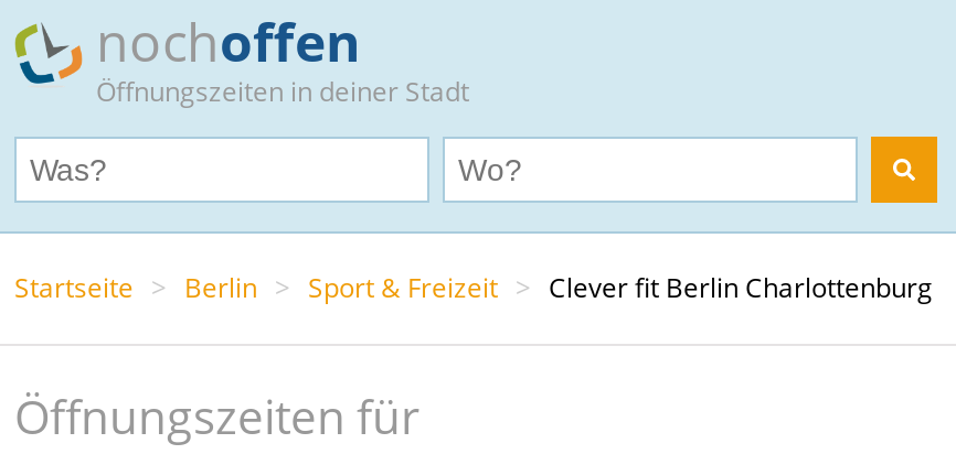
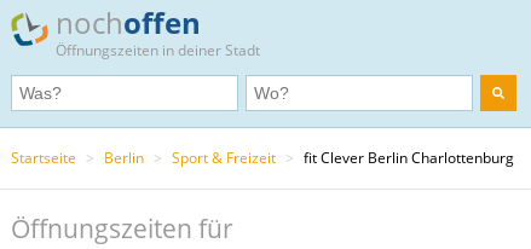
[14,269,933,306] Startseite > Berlin > Sport & Freizeit > Clever fit Berlin Charlottenburg -> [11,147,514,168] Startseite > Berlin > Sport & Freizeit > fit Clever Berlin Charlottenburg

